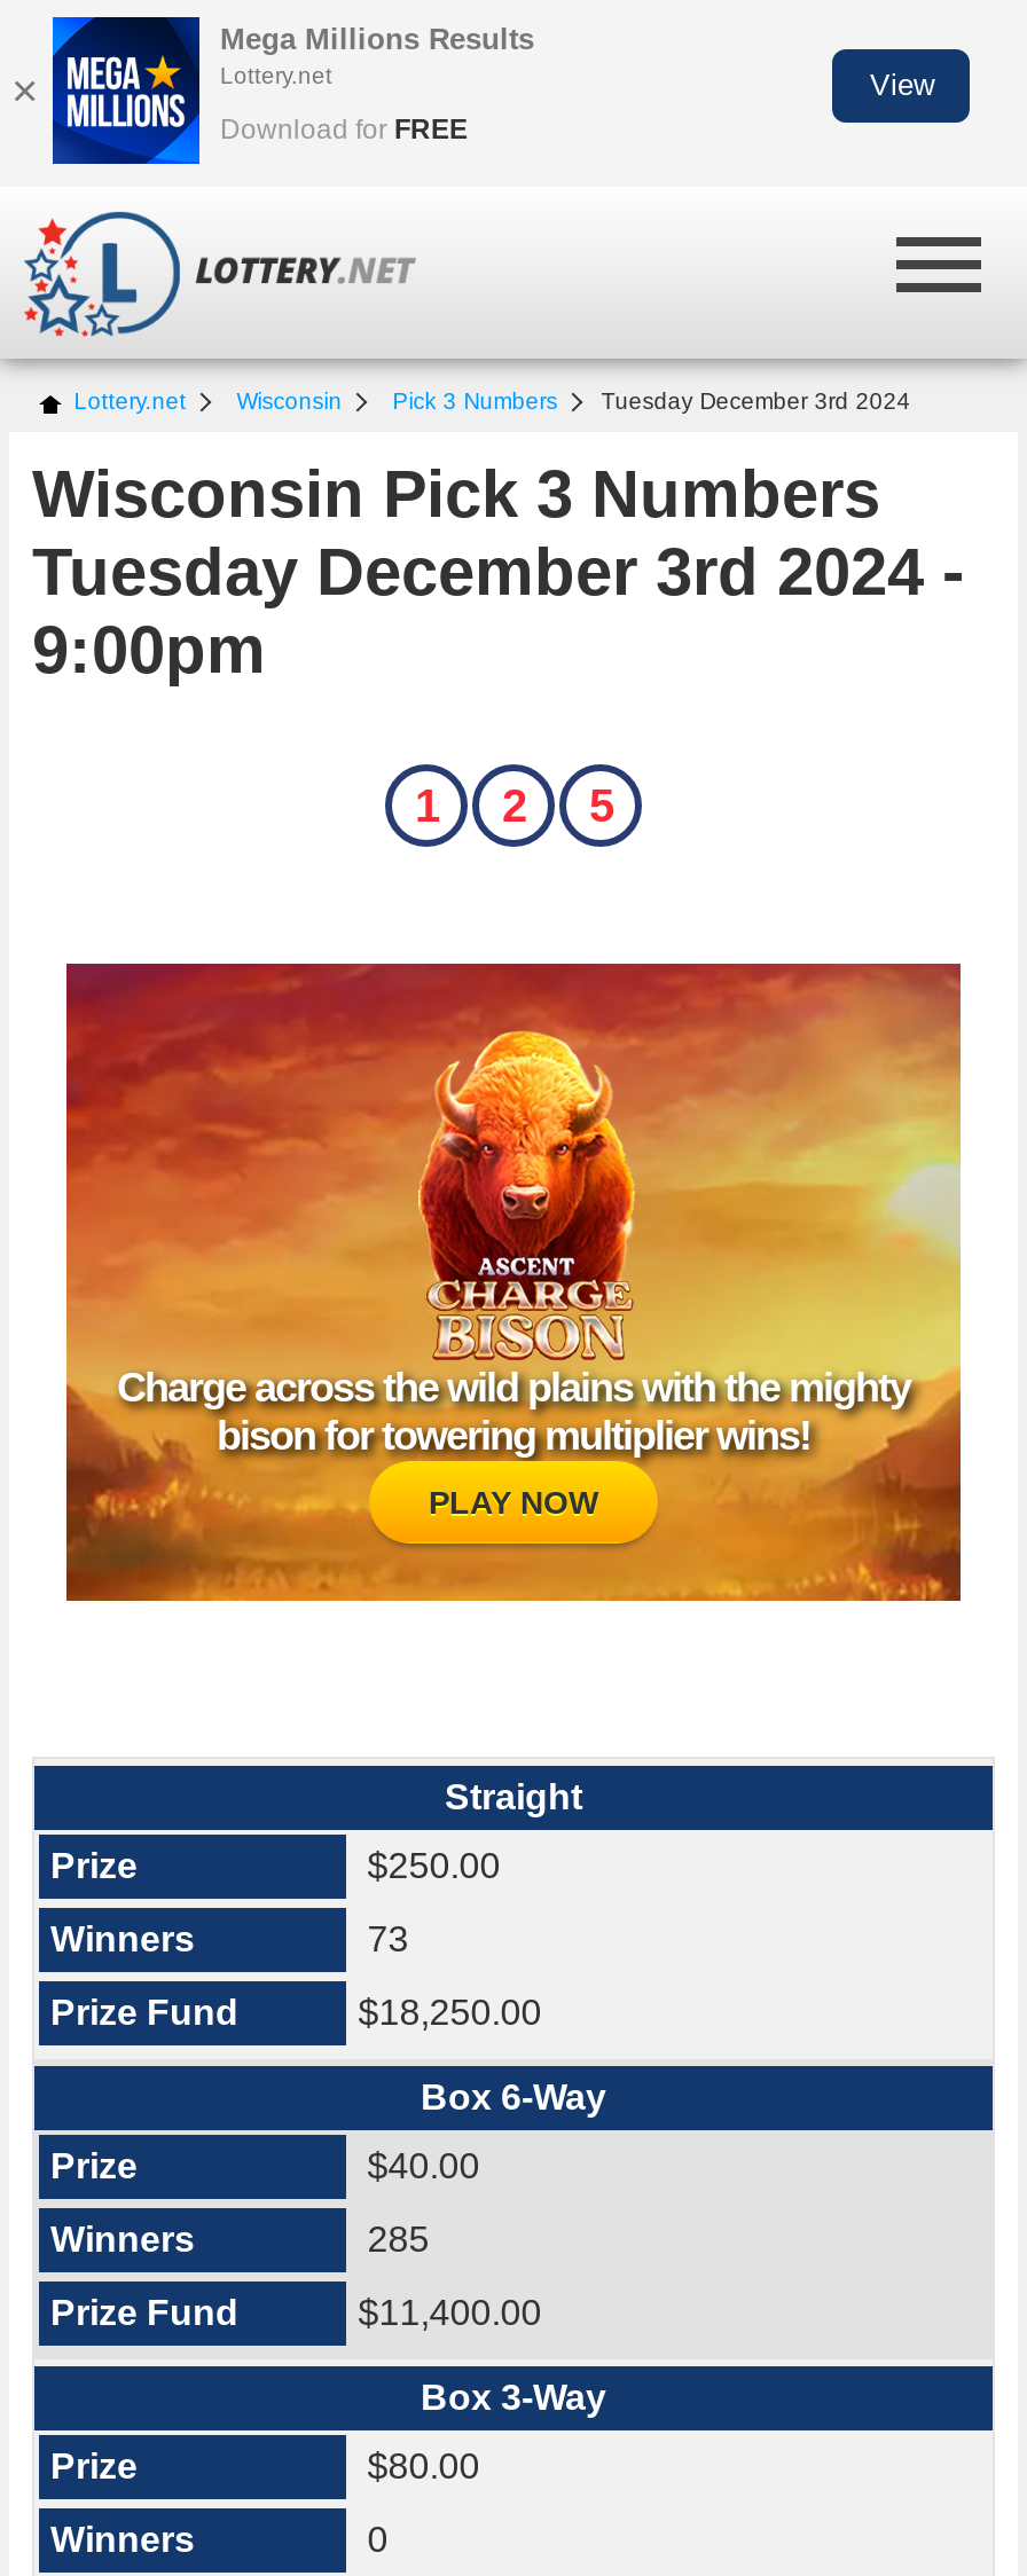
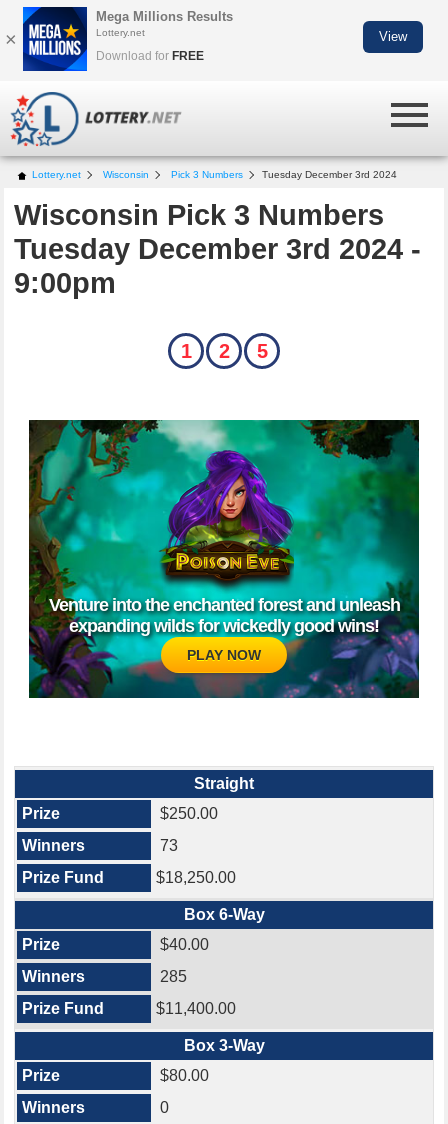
[64,961,963,1603] [image] | Charge across the wild plains with the mighty | bison for towering multiplier wins! -> [28,419,420,699] [image] | Venture into the enchanted forest and unleash | expanding wilds for wickedly good wins!

